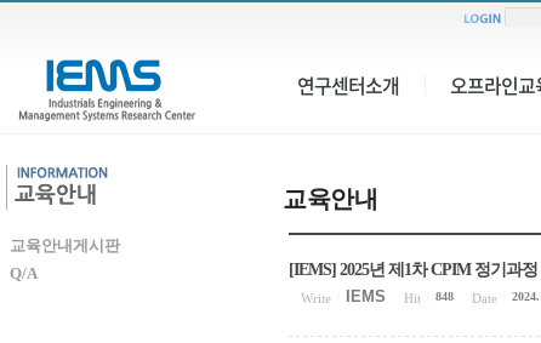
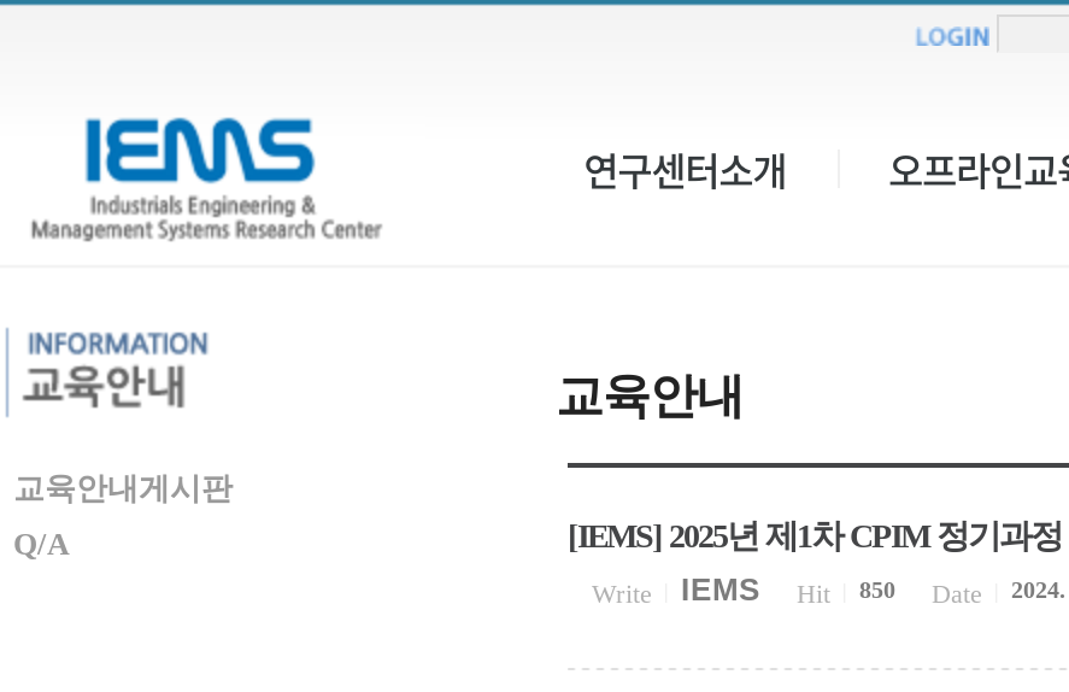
[435,290,454,303] 848 -> [859,576,895,603] 850

